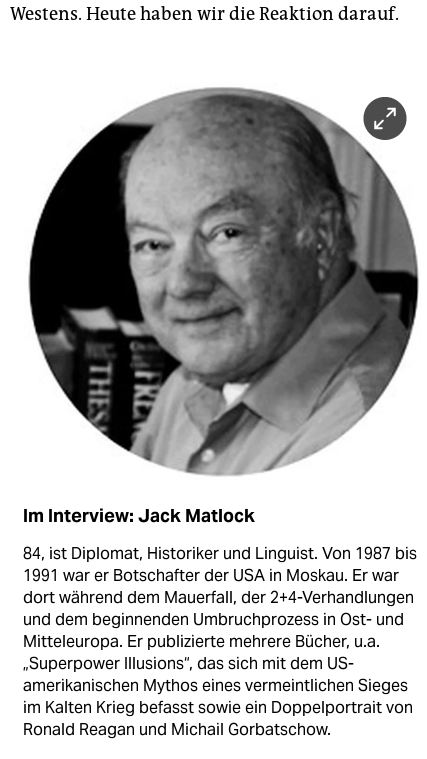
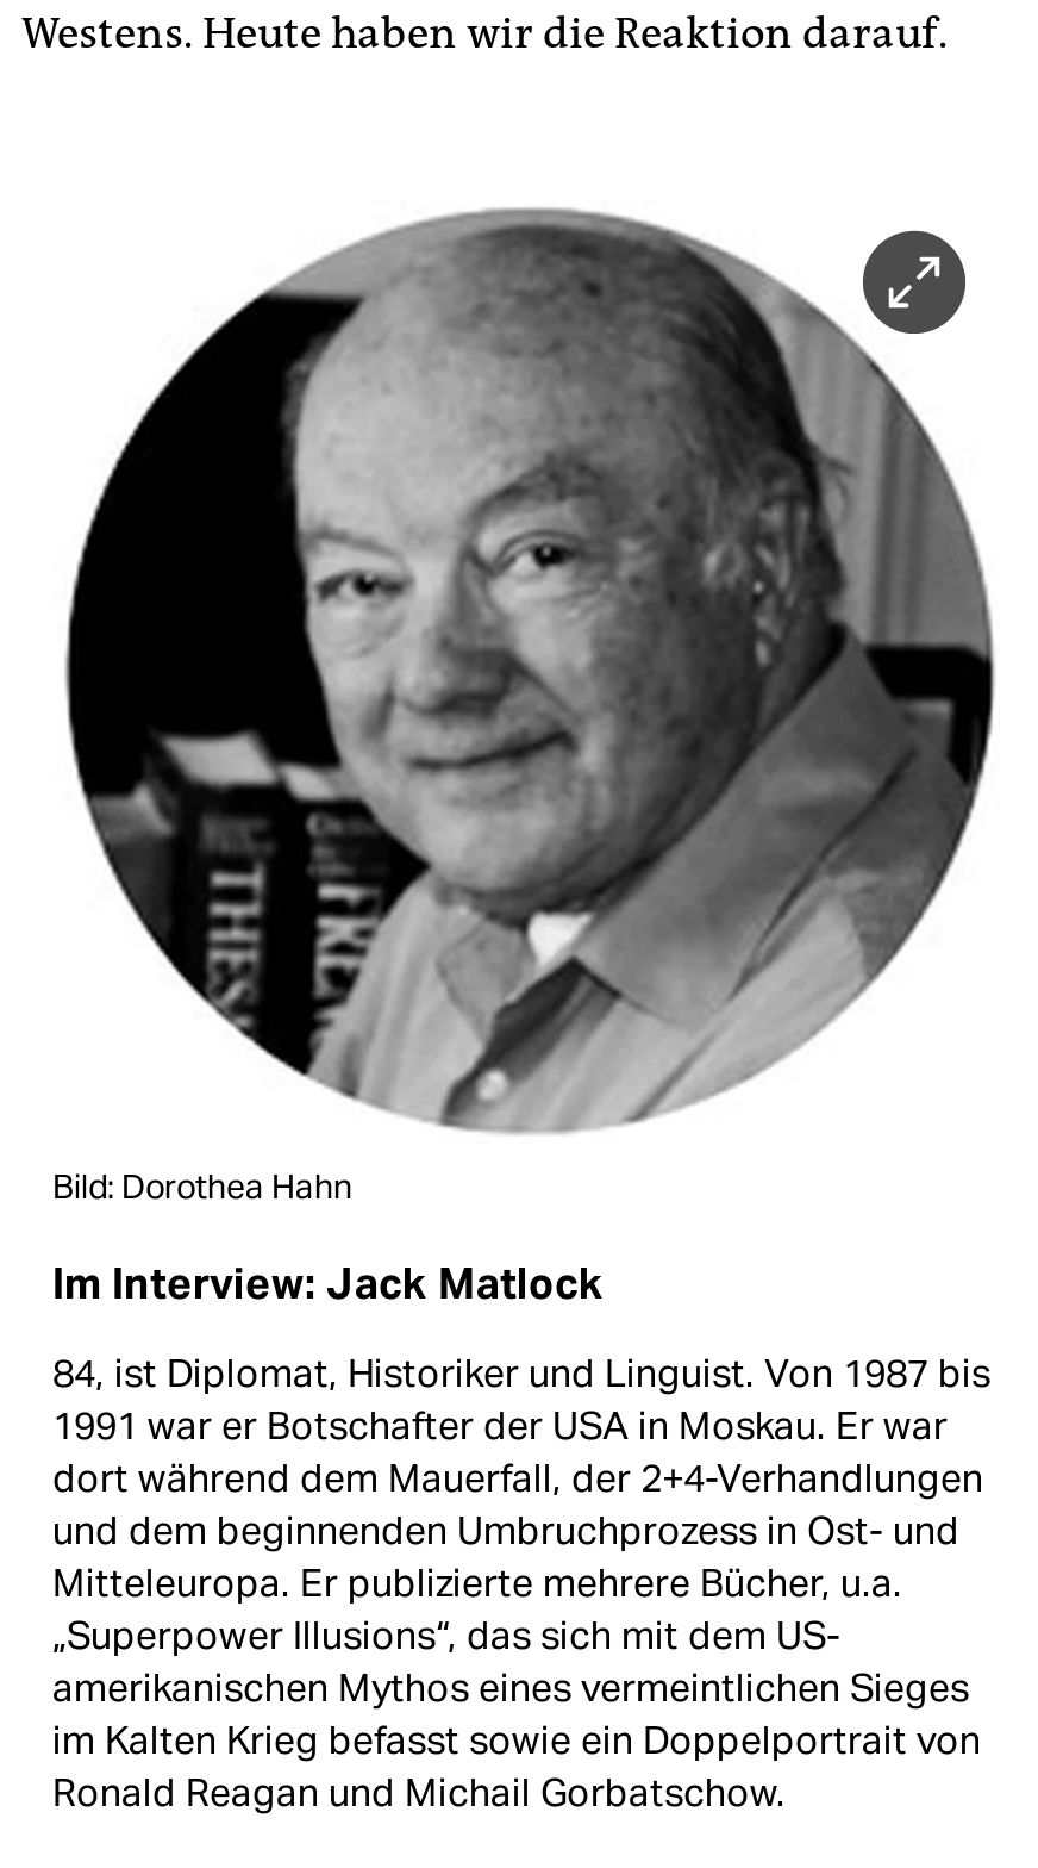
none -> [52,1166,352,1209] Bild: Dorothea Hahn

